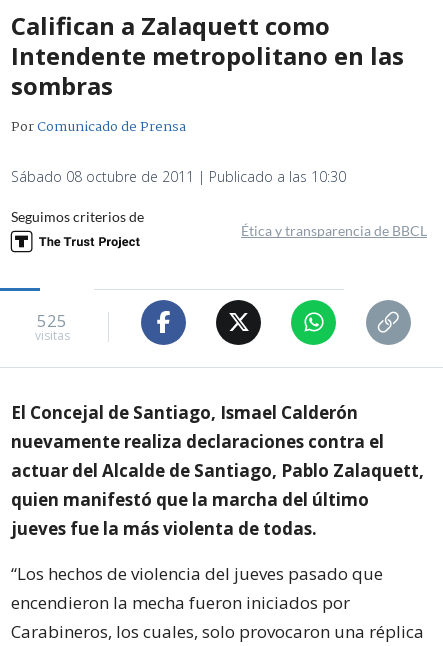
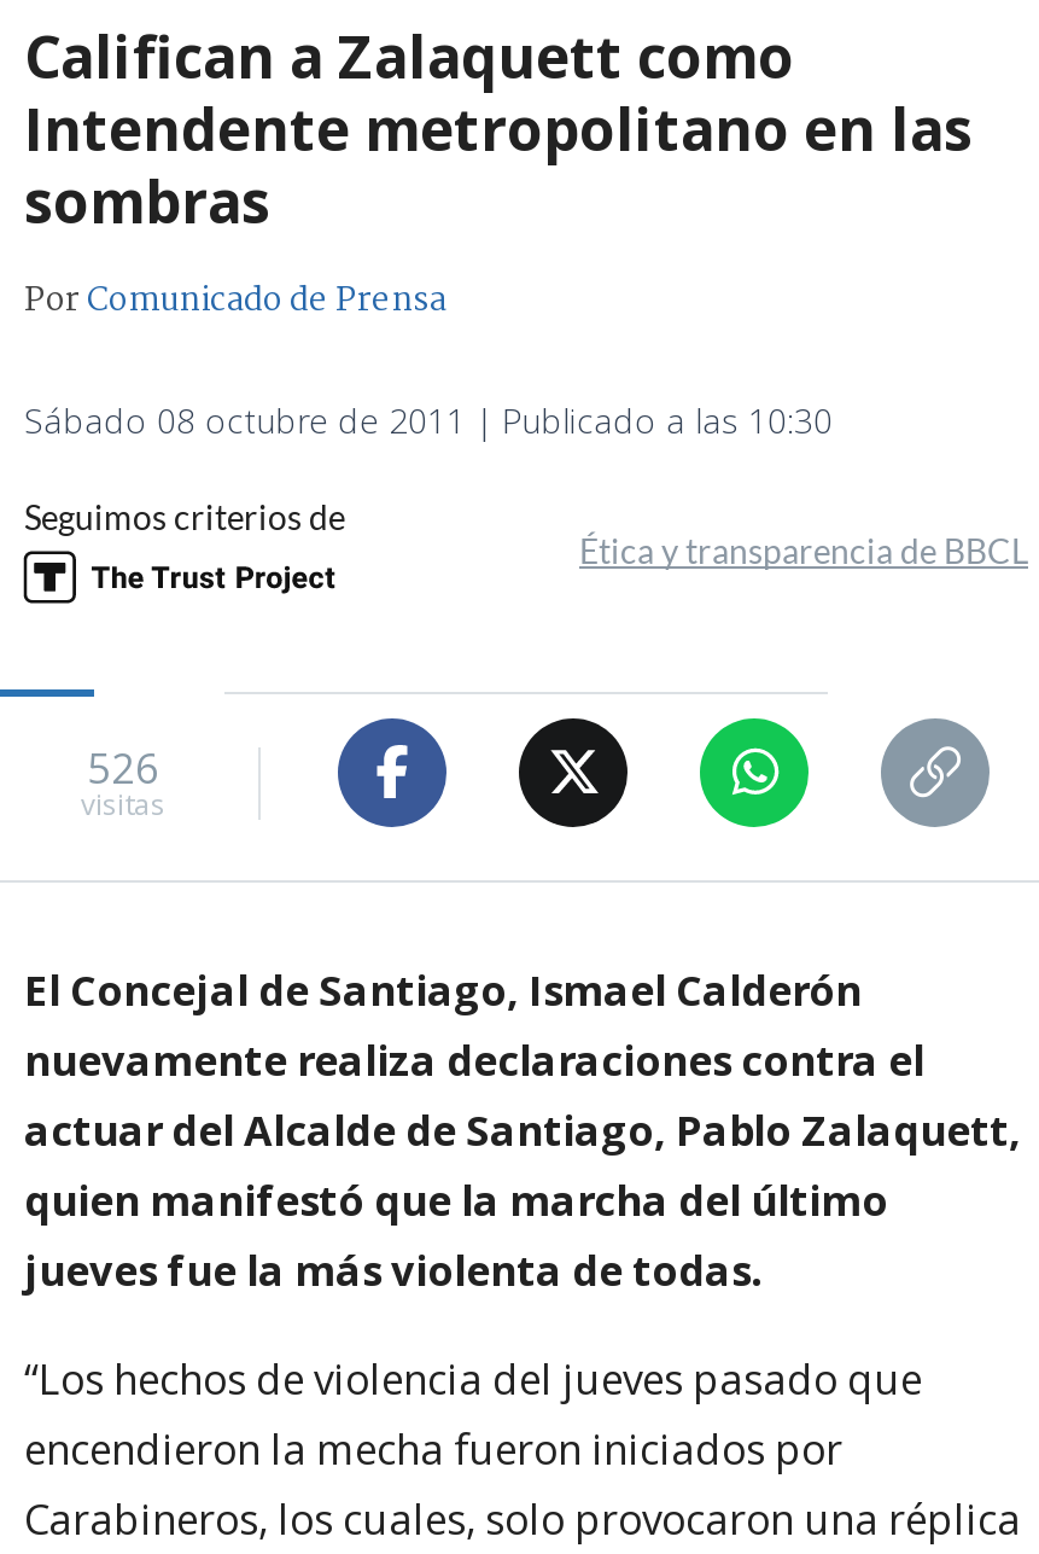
[37,309,67,332] 525 -> [87,741,159,796] 526

